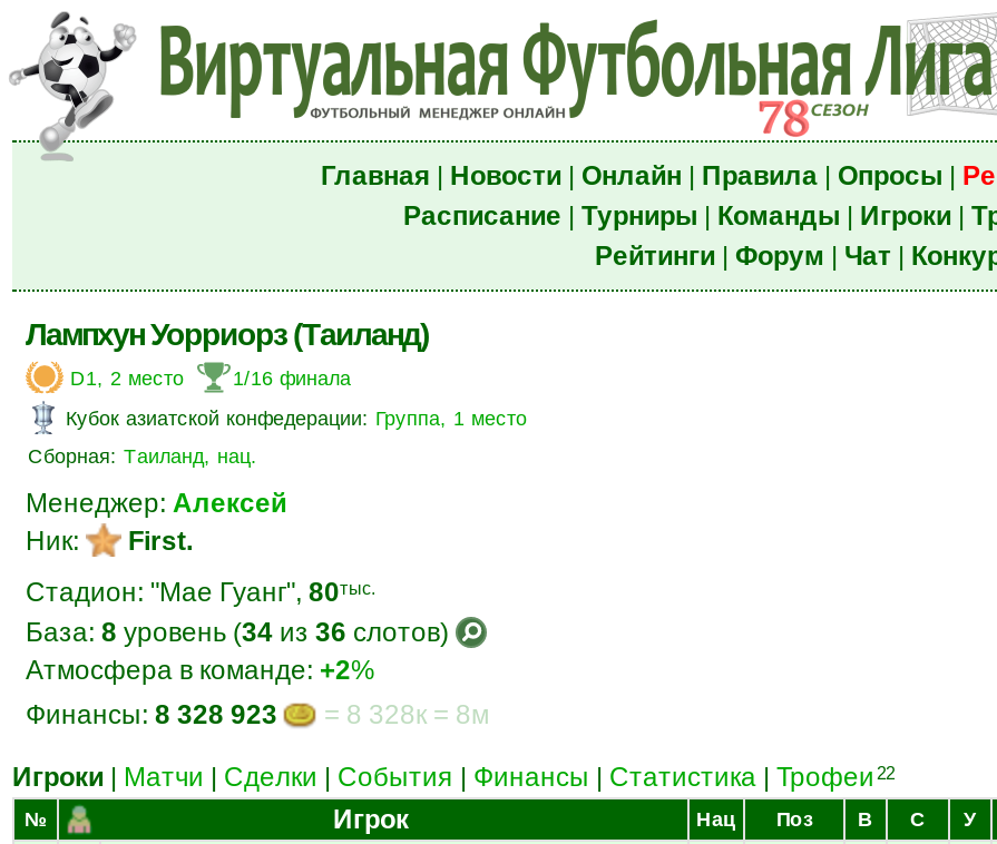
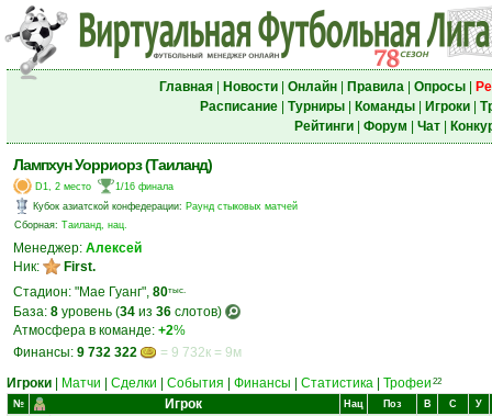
[66,408,527,430] Кубок азиатской конфедерации: Группа, 1 место -> [33,201,298,212] Кубок азиатской конфедерации: Раунд стыковых матчей
[26,699,489,730] Финансы: 8 328 923 | = 8 328к = 8м -> [13,345,242,360] Финансы: 9 732 322 | = 9 732к = 9м

